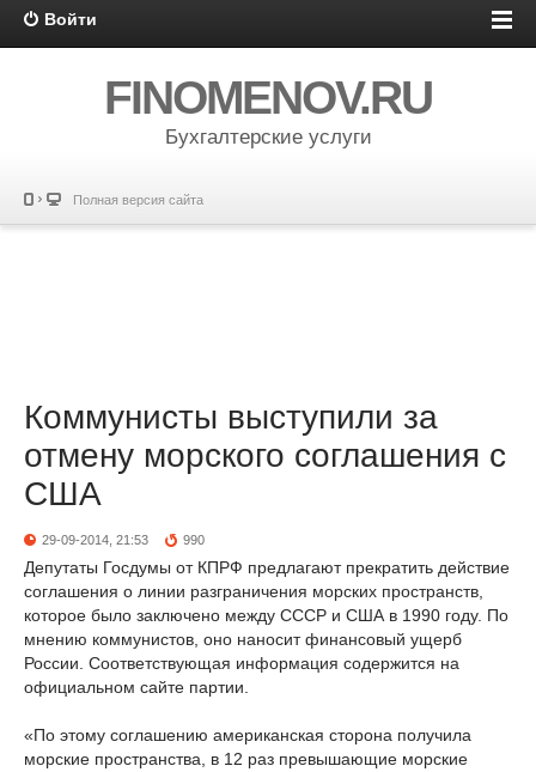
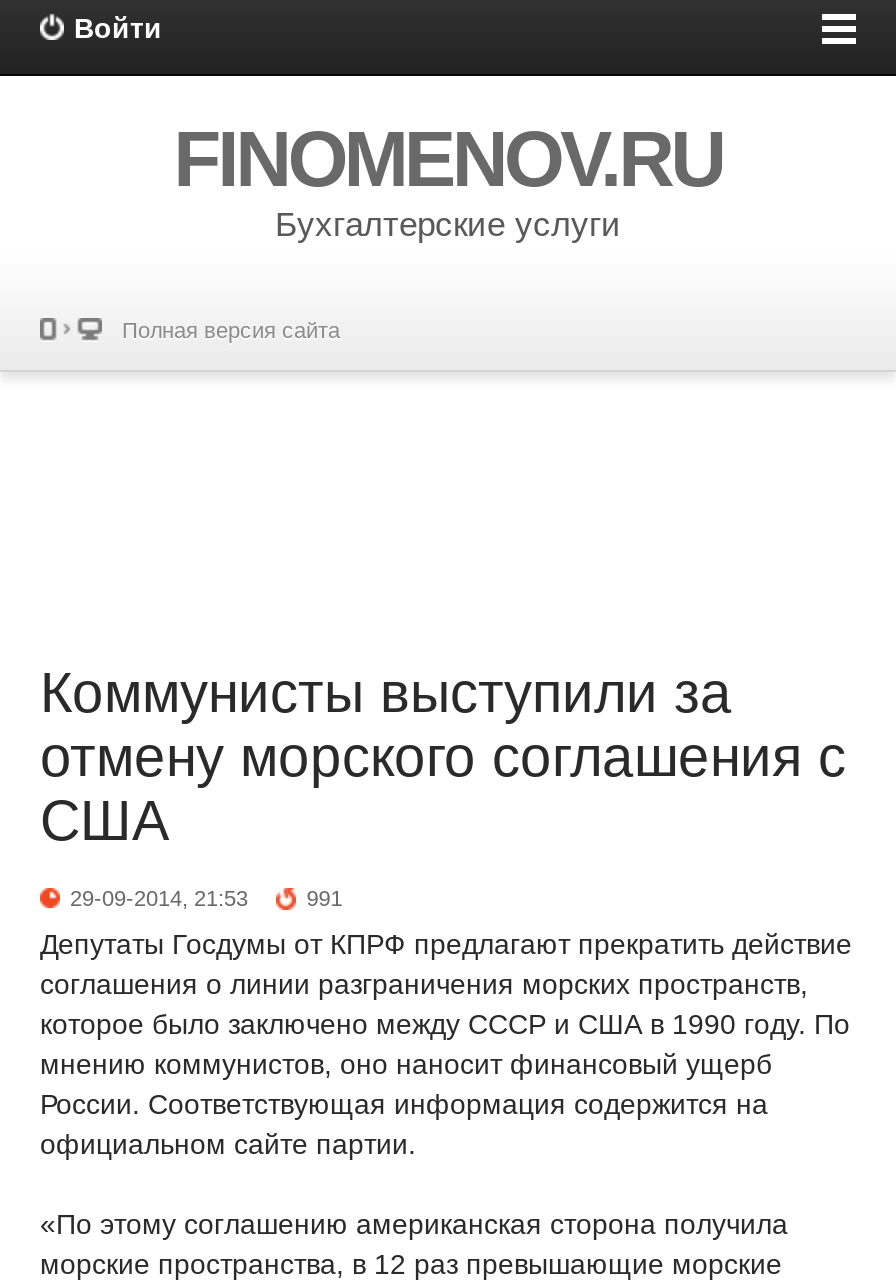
[183,533,205,547] 990 -> [306,886,342,910] 991

